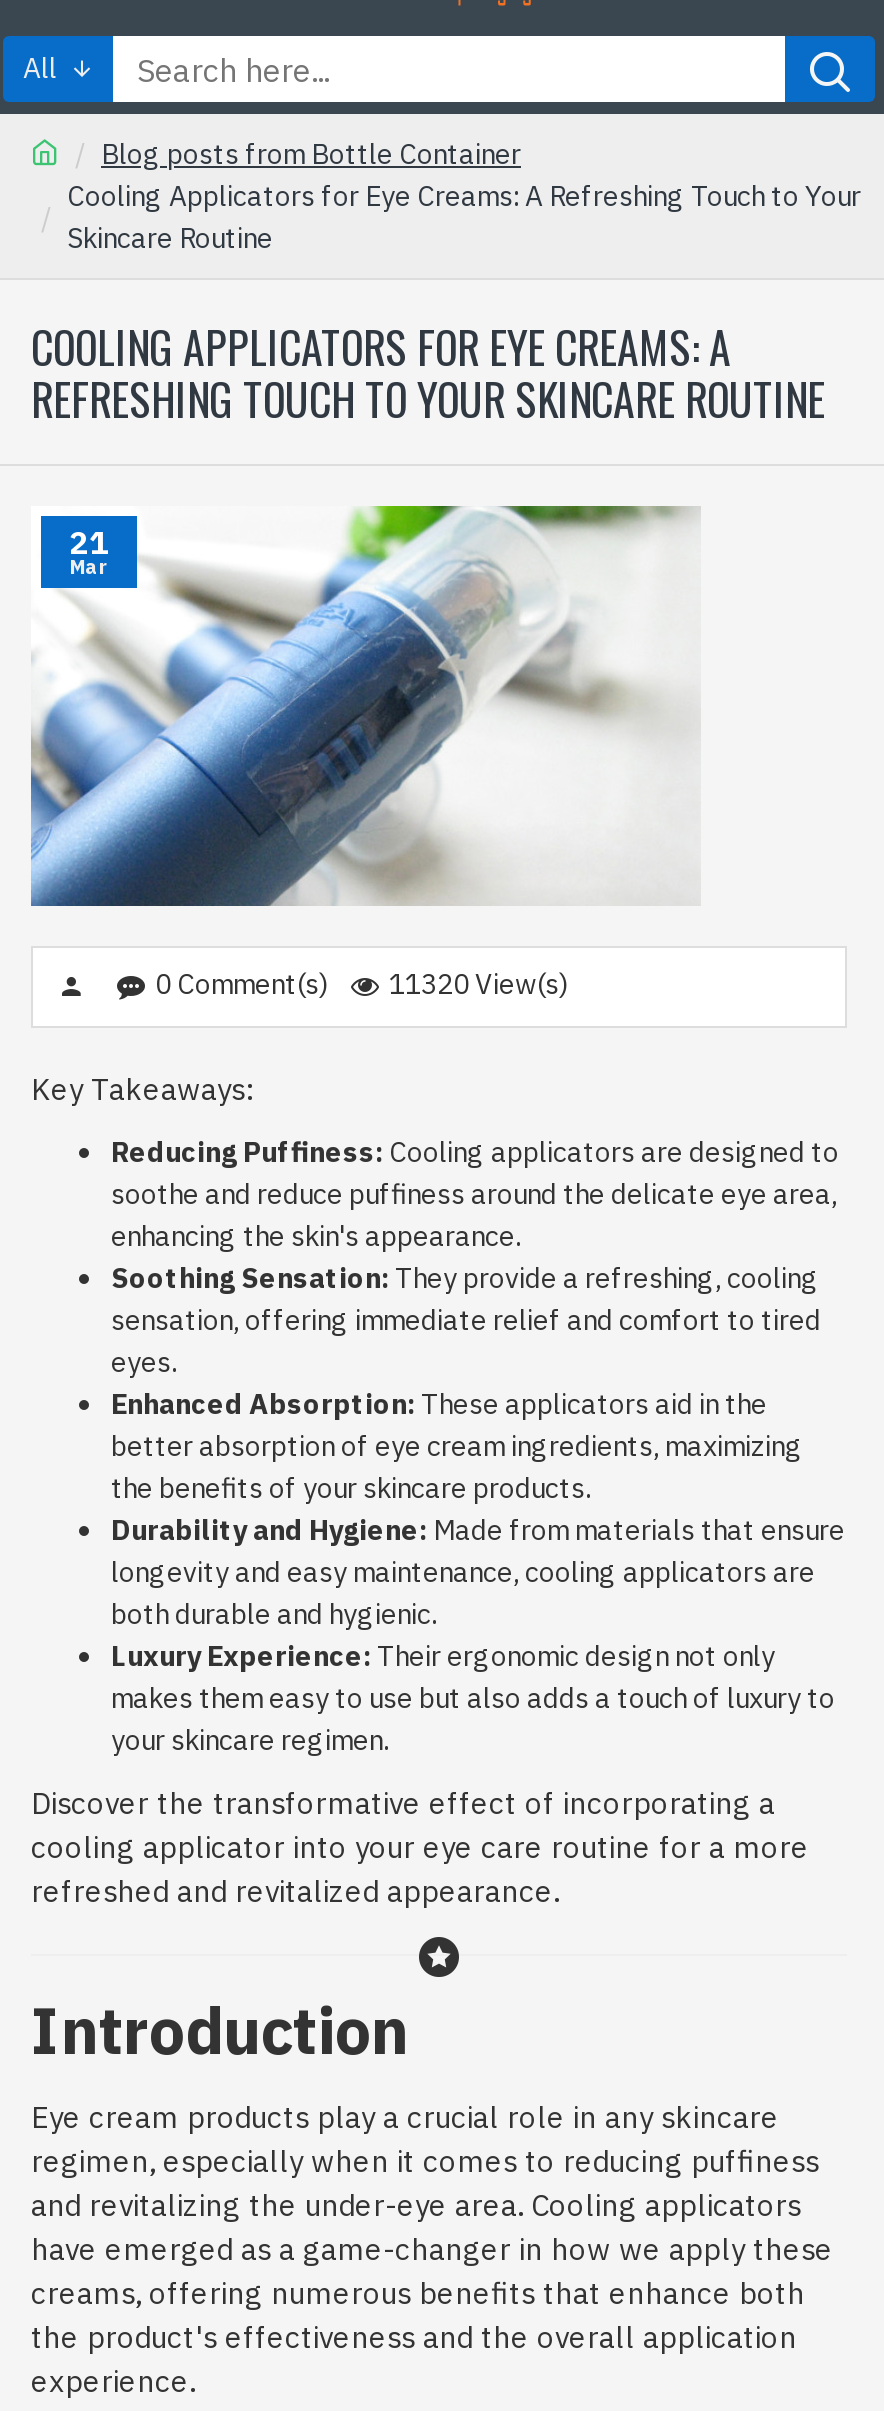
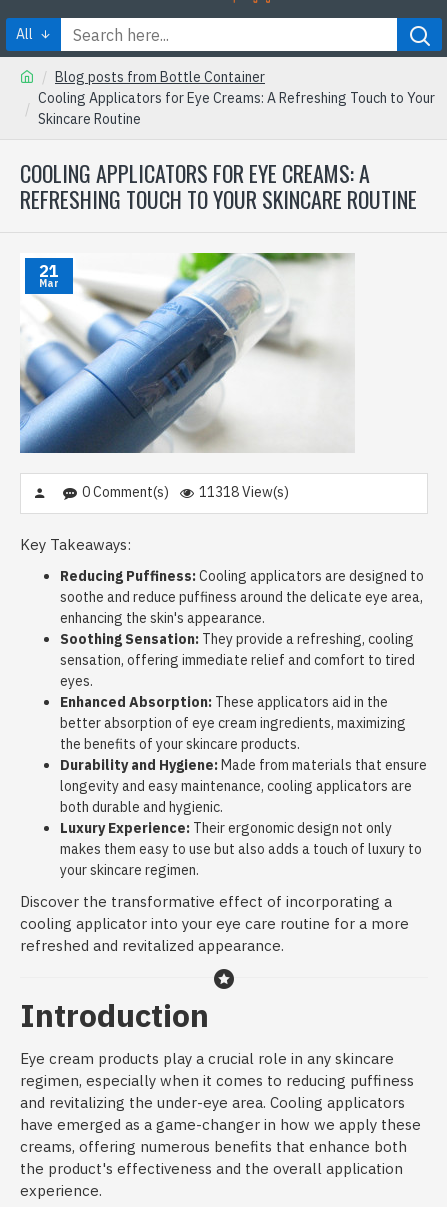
[155,966,569,1002] 0 Comment(s) 11320 View(s) -> [82,483,289,501] 0 Comment(s) 11318 View(s)

